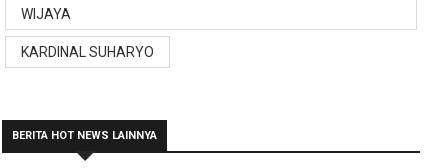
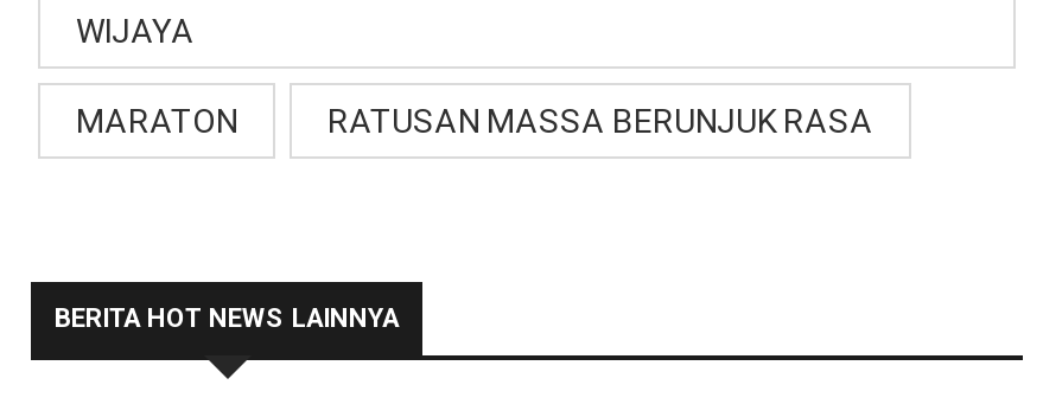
[21,44,154,60] KARDINAL SUHARYO -> [76,103,873,141] MARATON | RATUSAN MASSA BERUNJUK RASA

